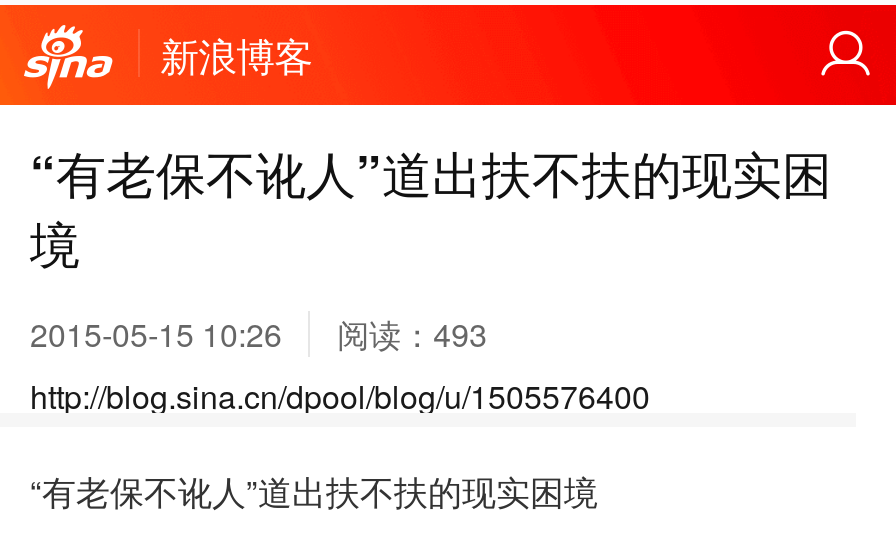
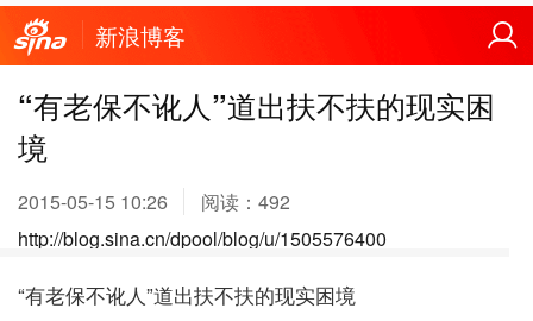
[30,311,487,357] 2015-05-15 10:26 阅读：493 -> [18,188,290,215] 2015-05-15 10:26 阅读：492

